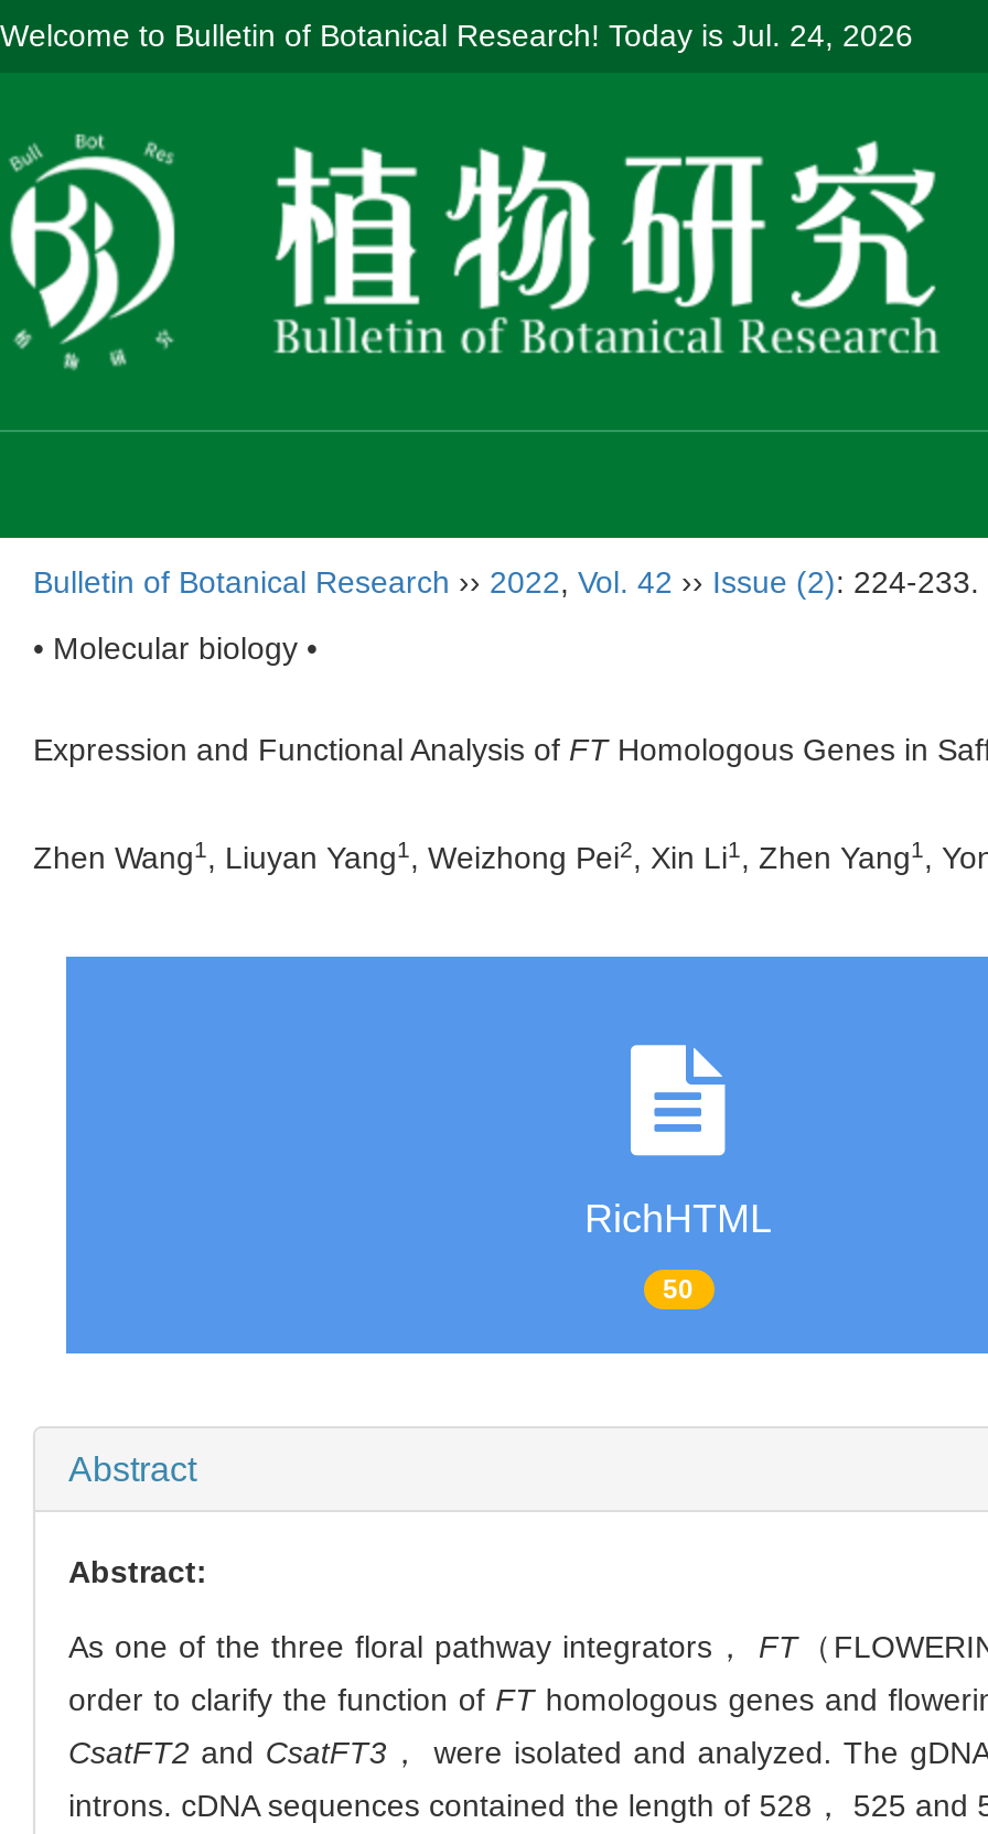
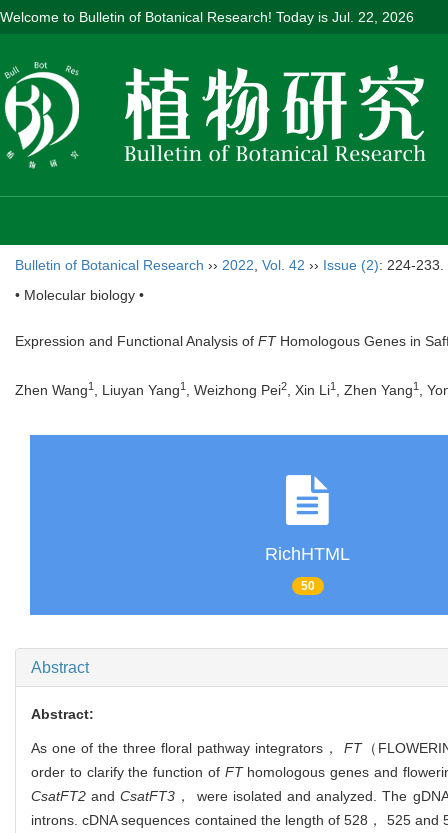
[0,18,913,53] Welcome to Bulletin of Botanical Research! Today is Jul. 24, 2026 -> [0,9,414,25] Welcome to Bulletin of Botanical Research! Today is Jul. 22, 2026

